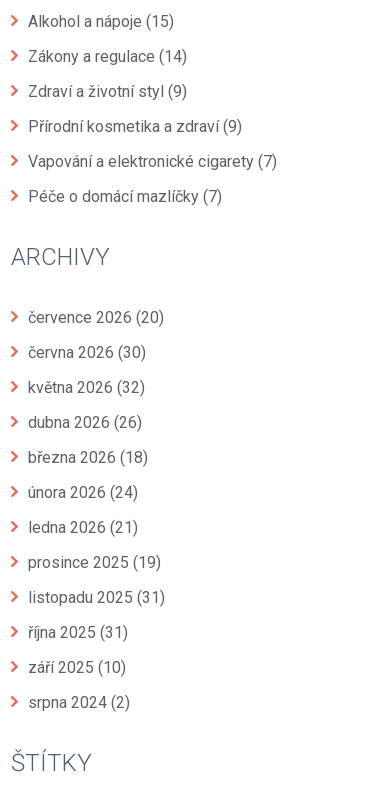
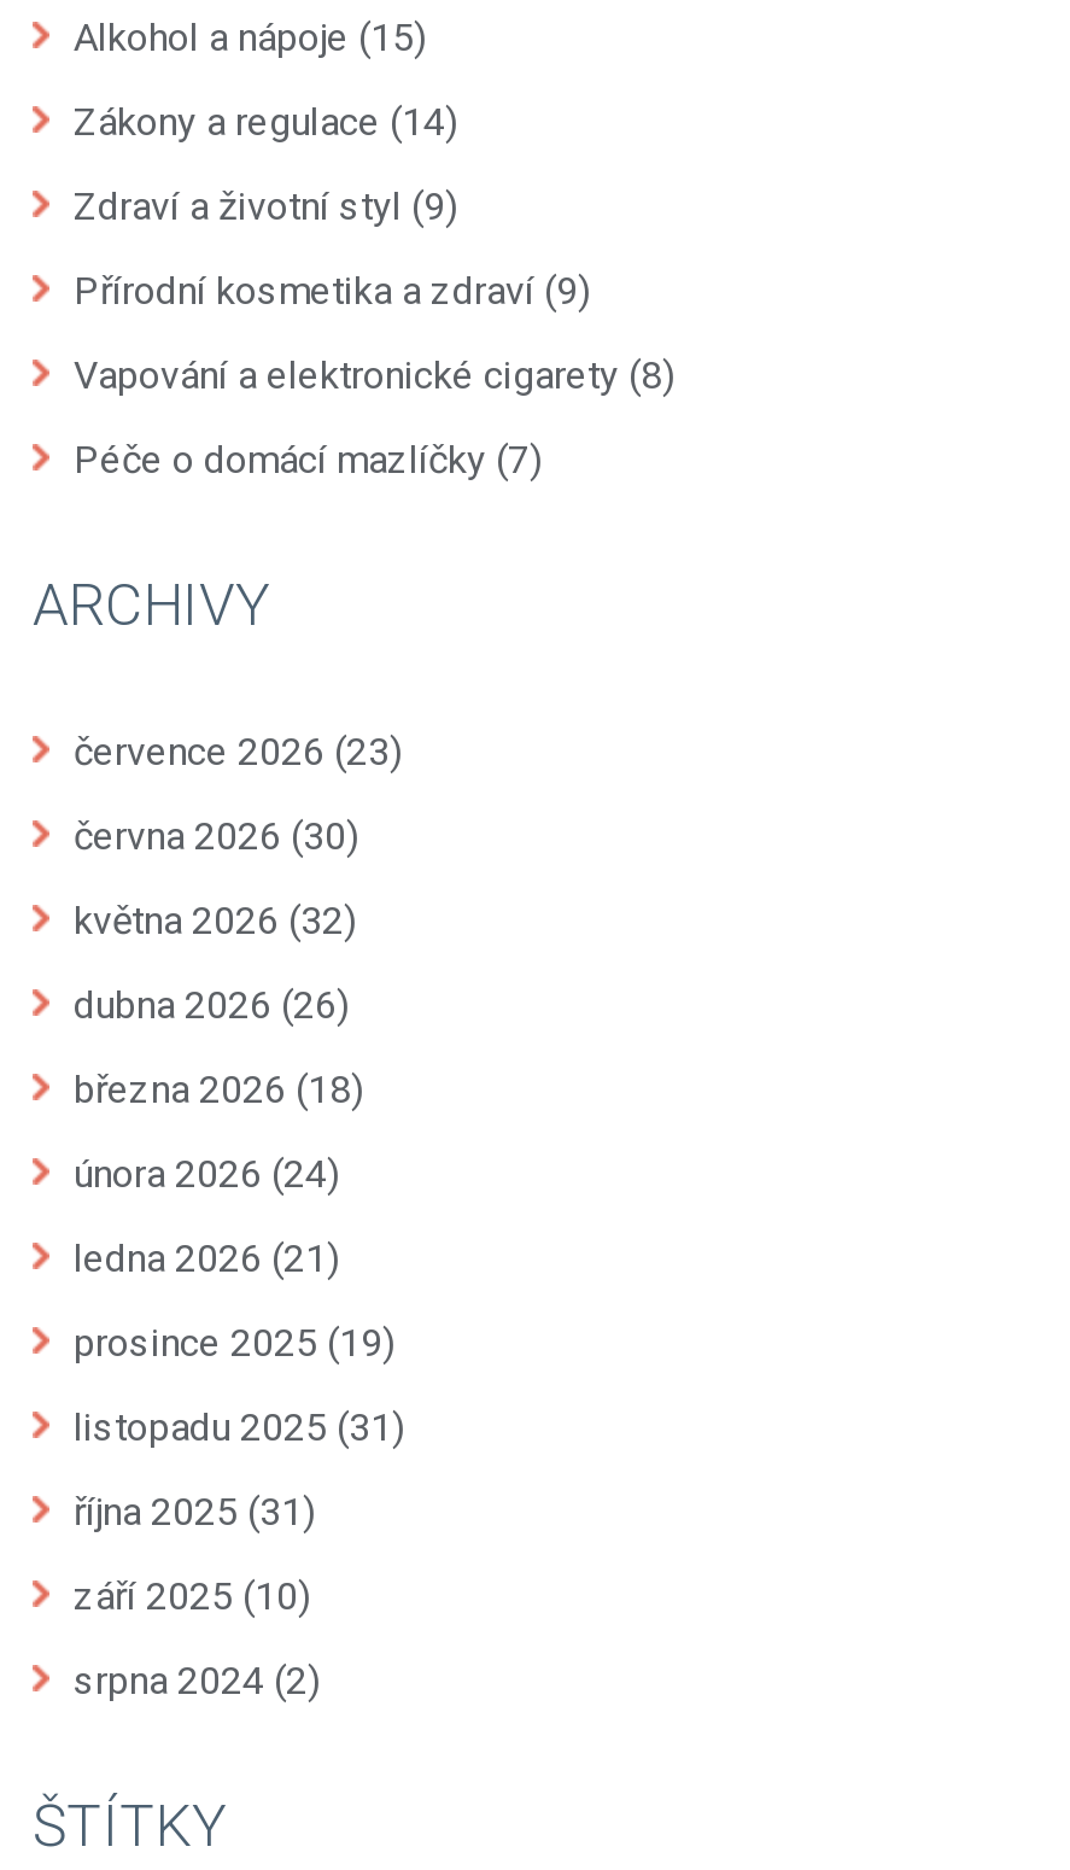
[28,151,277,170] Vapování a elektronické cigarety (7) -> [74,351,674,397] Vapování a elektronické cigarety (8)
[28,307,164,326] července 2026 (20) -> [74,727,402,773] července 2026 (23)

